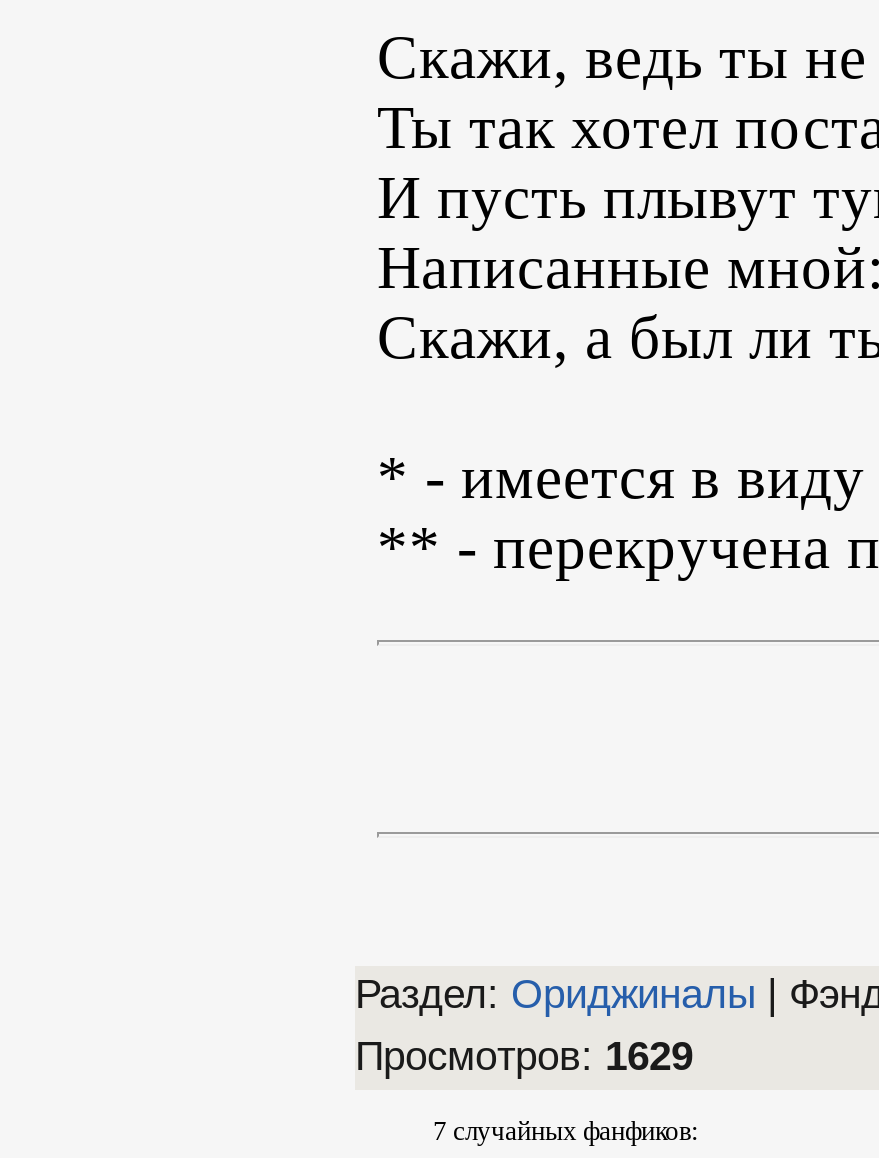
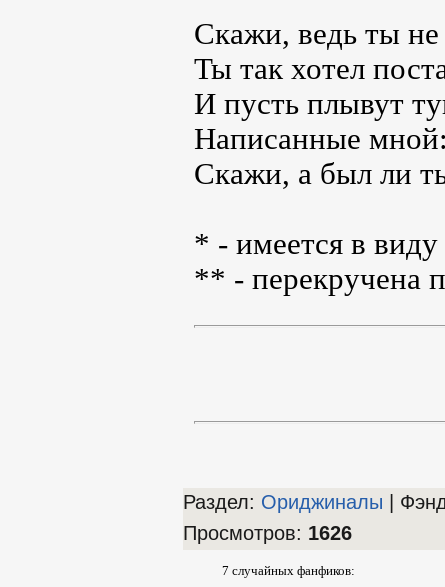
[355,1034,693,1078] Просмотров: 1629 -> [183,522,352,544] Просмотров: 1626

